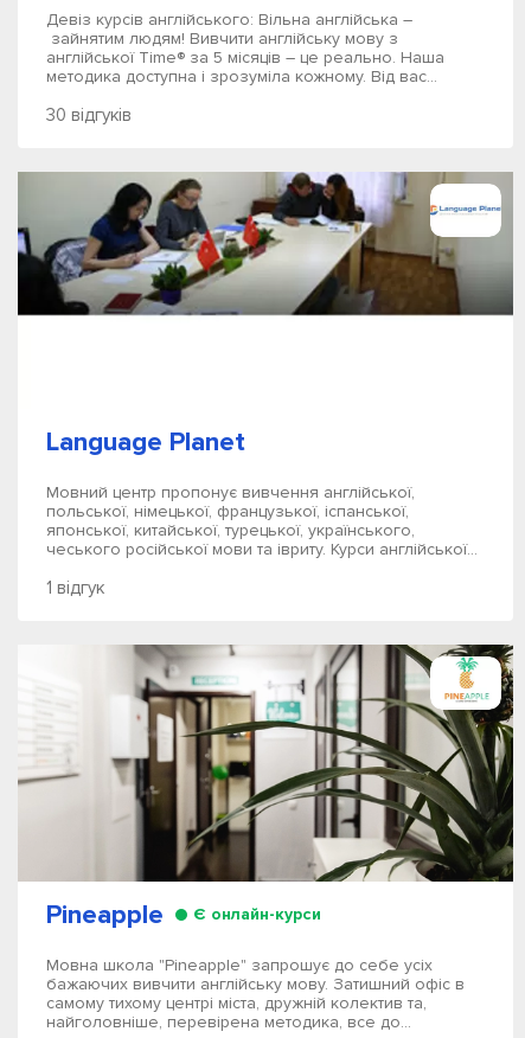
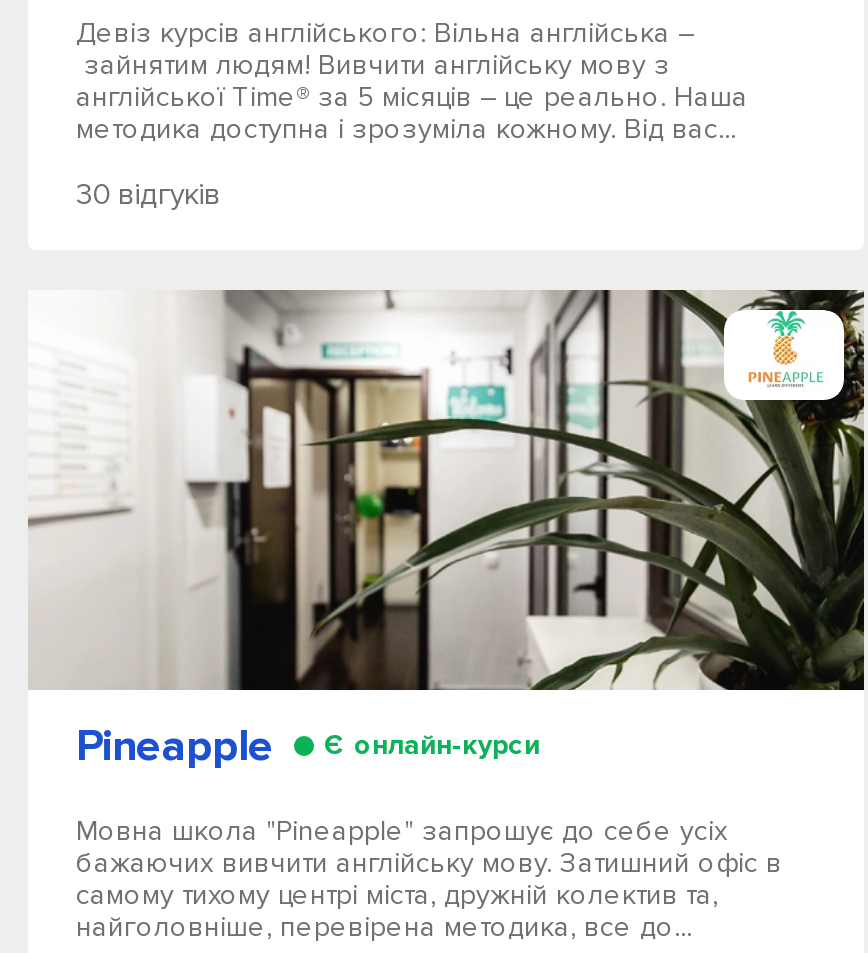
[17,172,513,316] [image] -> none
[46,425,478,598] Language Planet | Мовний центр пропонує вивчення англійської, | польської, німецької, французької, іспанської, | японської, китайської, турецької, українського, | чеського російської мови та івриту. Курси англійської... | 1 відгук -> none

